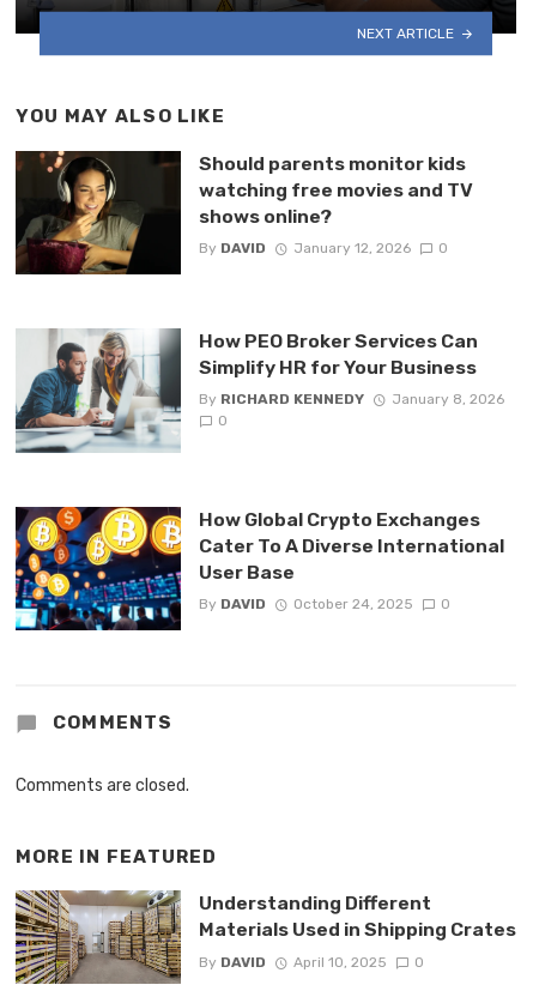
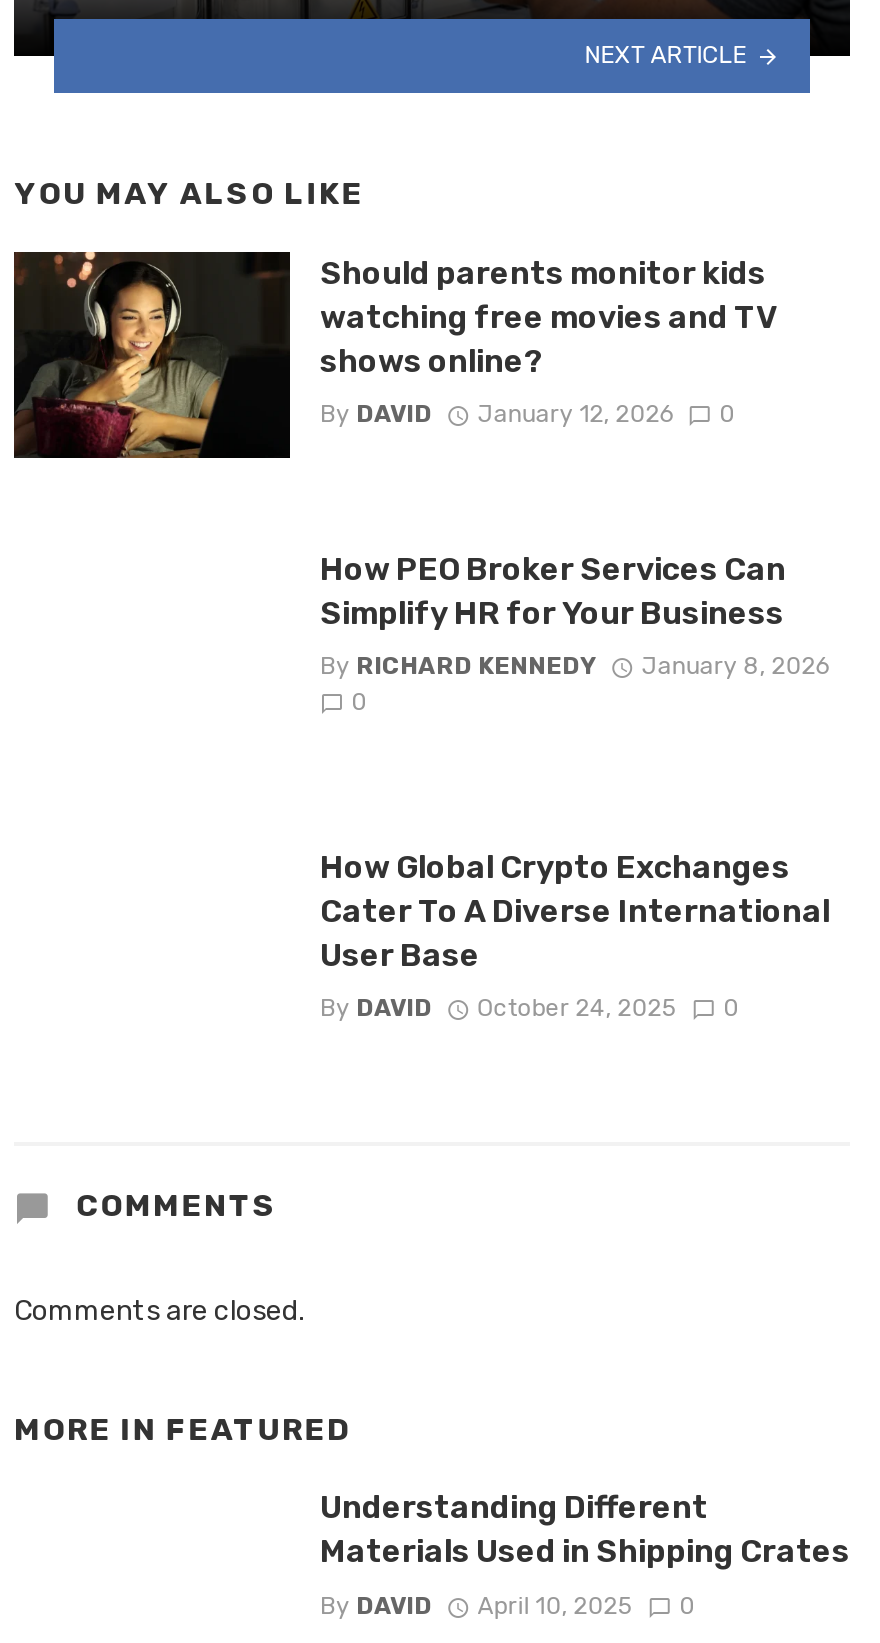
[14,327,182,454] [image] -> none
[14,506,182,632] [image] -> none
[14,889,182,985] [image] -> none

